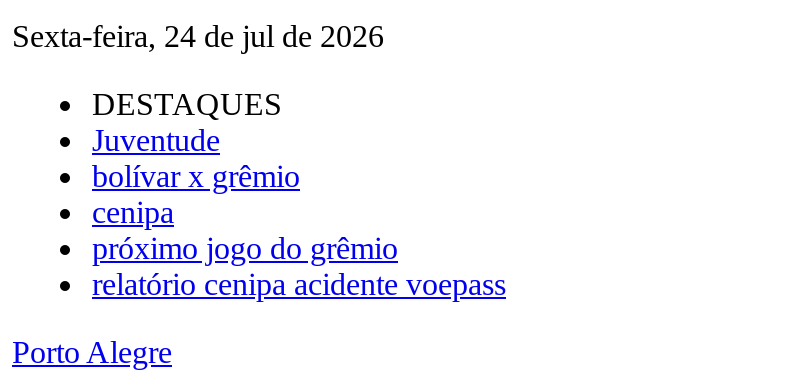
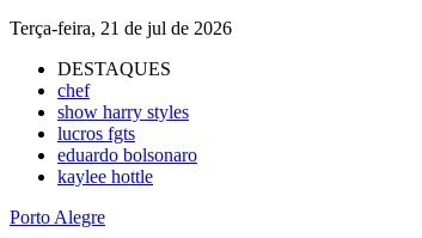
[12,19,384,53] Sexta-feira, 24 de jul de 2026 -> [10,18,232,38] Terça-feira, 21 de jul de 2026
[92,123,506,301] Juventude | bolívar x grêmio | cenipa | próximo jogo do grêmio | relatório cenipa acidente voepass -> [57,80,197,187] chef | show harry styles | lucros fgts | eduardo bolsonaro | kaylee hottle

